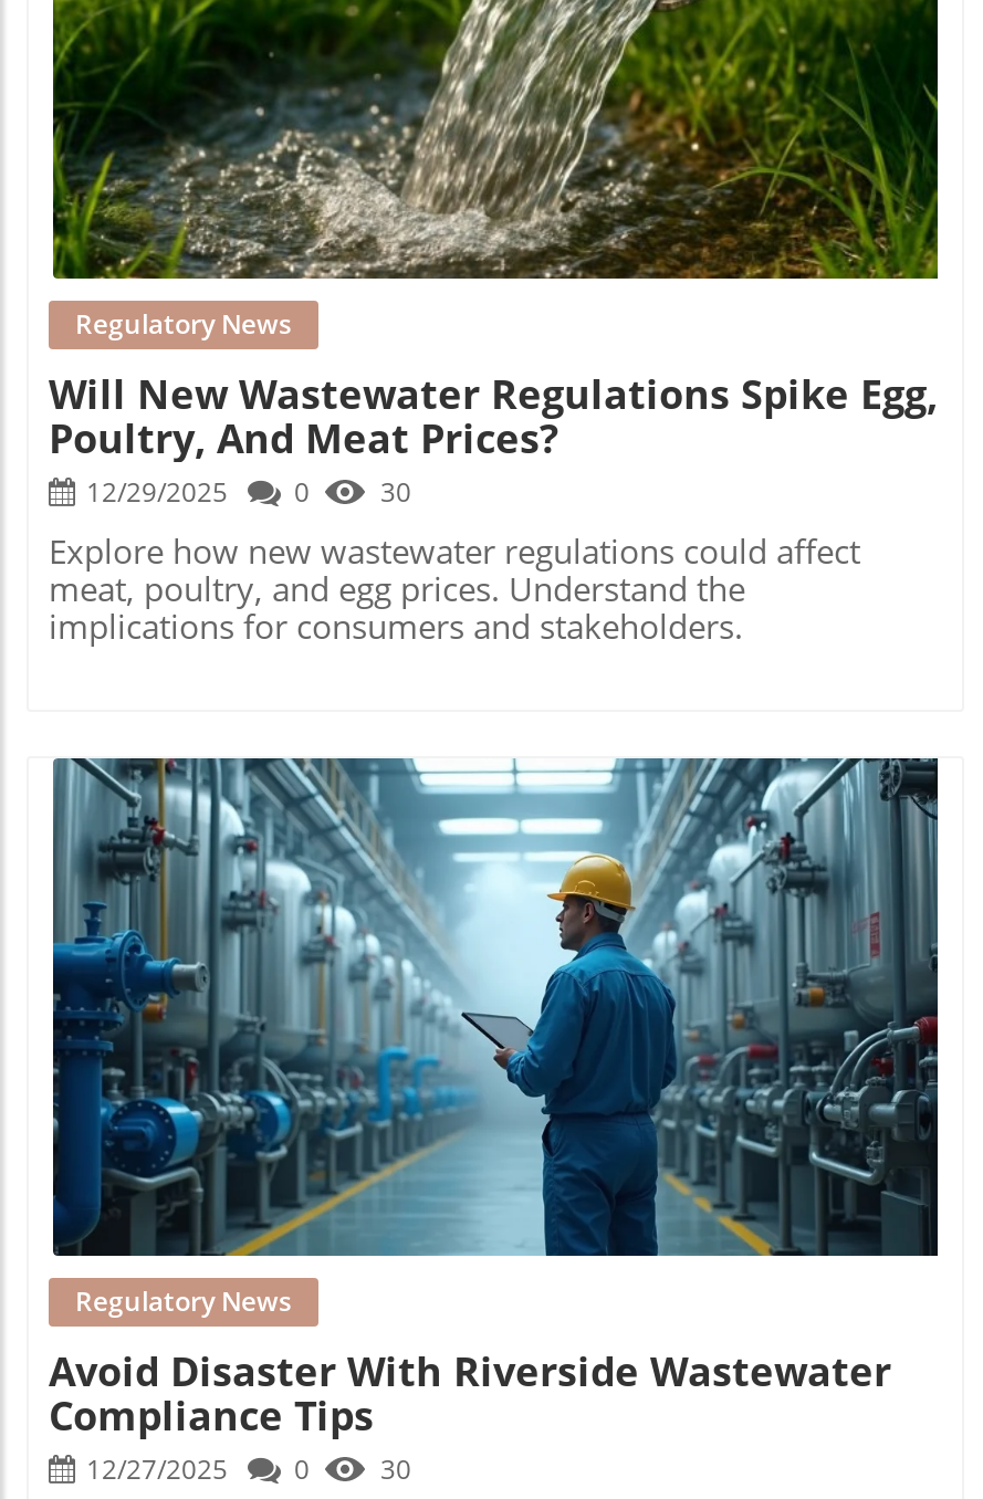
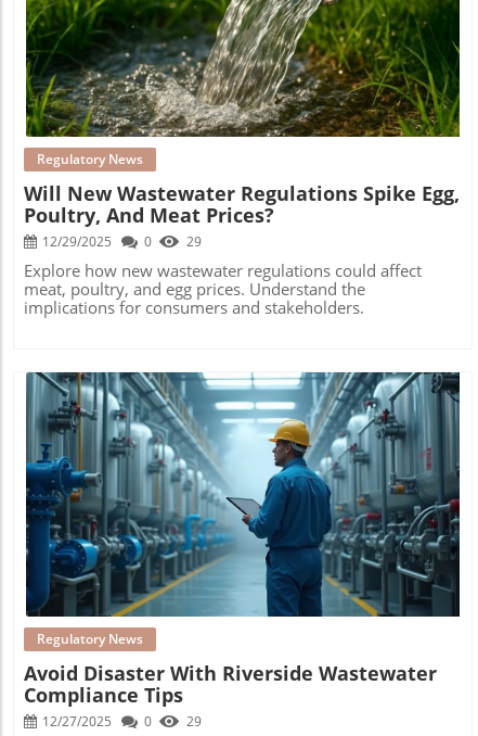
[80,473,411,511] 12/29/2025 0 30 -> [39,232,202,251] 12/29/2025 0 29
[80,1451,411,1488] 12/27/2025 0 30 -> [39,712,202,731] 12/27/2025 0 29

